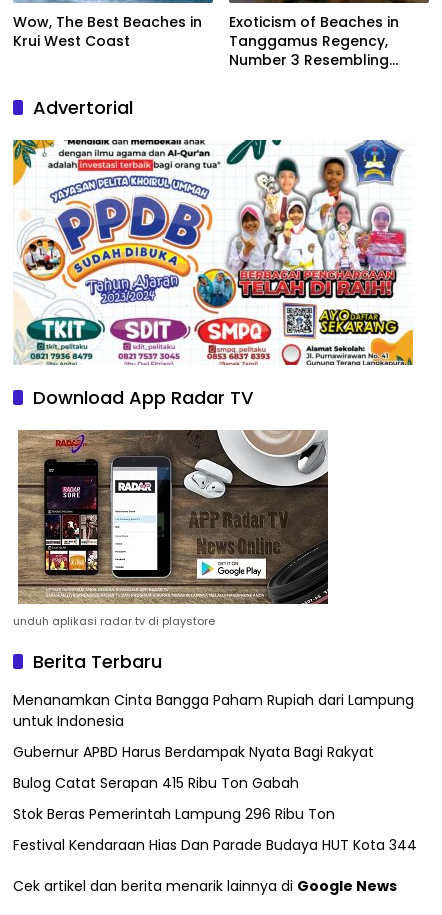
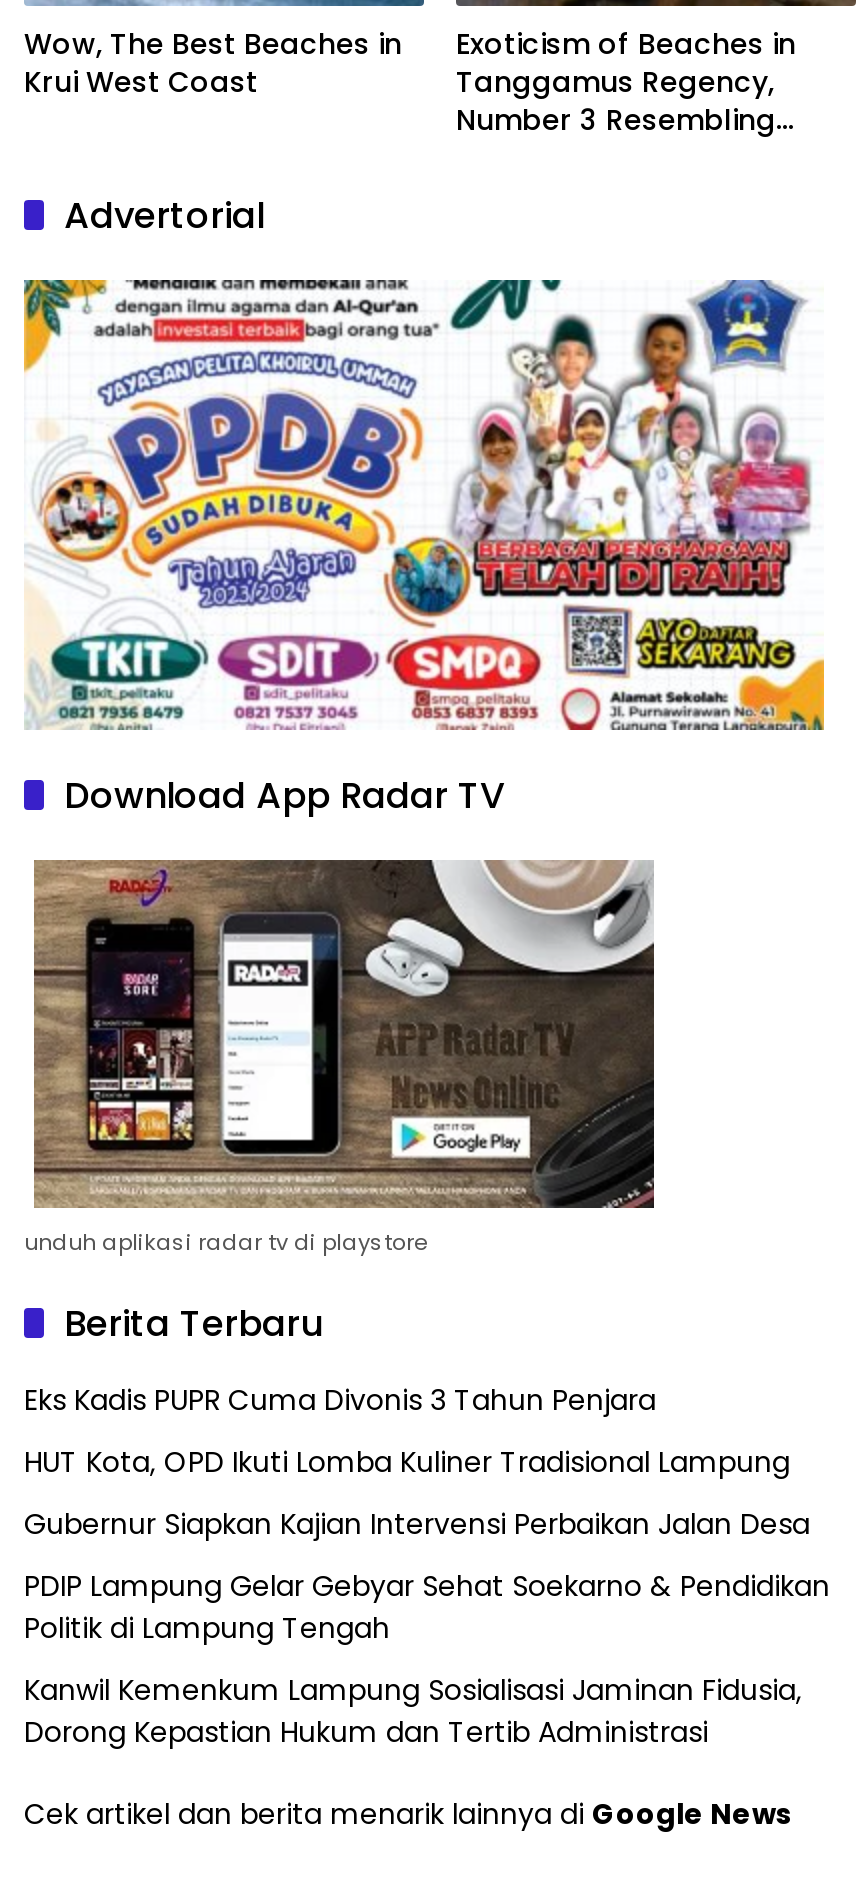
[13,690,414,731] Menanamkan Cinta Bangga Paham Rupiah dari Lampung | untuk Indonesia -> [24,1379,656,1419] Eks Kadis PUPR Cuma Divonis 3 Tahun Penjara
[13,742,374,762] Gubernur APBD Harus Berdampak Nyata Bagi Rakyat -> [24,1441,790,1481] HUT Kota, OPD Ikuti Lomba Kuliner Tradisional Lampung
[13,773,299,793] Bulog Catat Serapan 415 Ribu Ton Gabah -> [24,1503,810,1543] Gubernur Siapkan Kajian Intervensi Perbaikan Jalan Desa
[13,804,335,824] Stok Beras Pemerintah Lampung 296 Ribu Ton -> [24,1565,830,1647] PDIP Lampung Gelar Gebyar Sehat Soekarno & Pendidikan | Politik di Lampung Tengah
[13,835,417,855] Festival Kendaraan Hias Dan Parade Budaya HUT Kota 344 -> [24,1669,802,1751] Kanwil Kemenkum Lampung Sosialisasi Jaminan Fidusia, | Dorong Kepastian Hukum dan Tertib Administrasi

